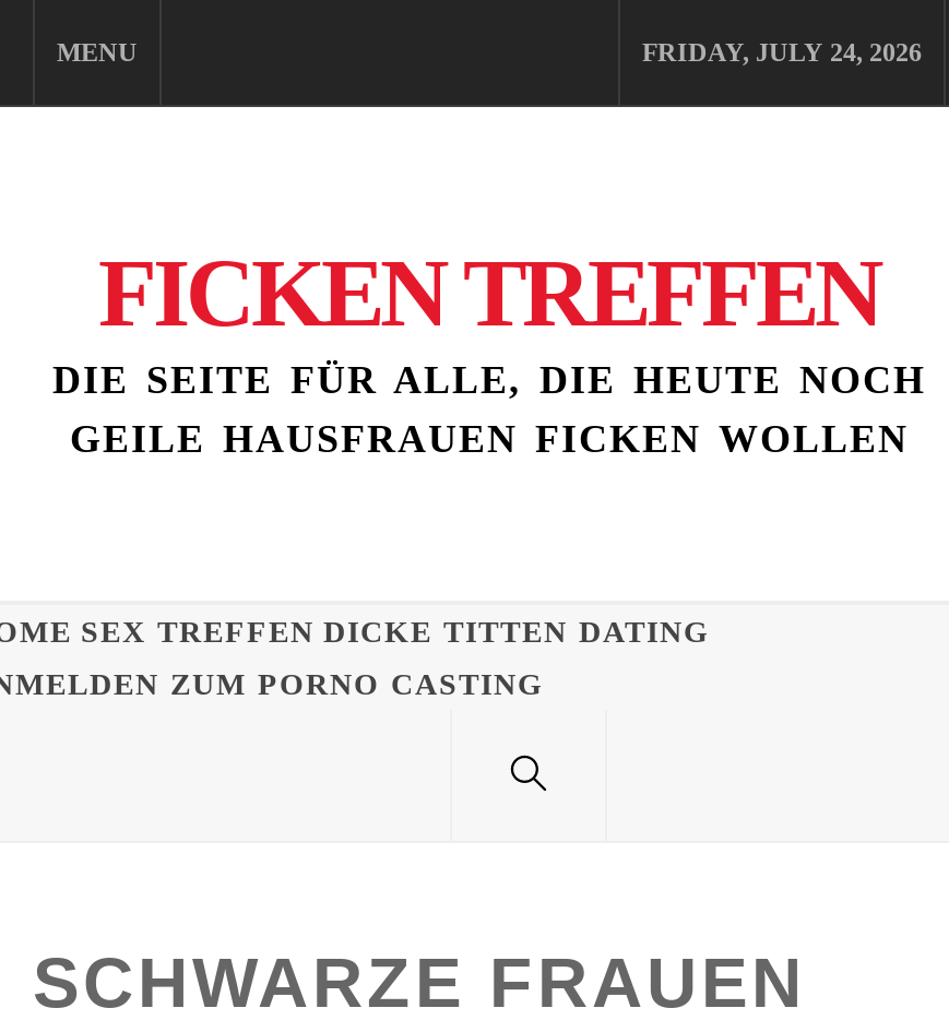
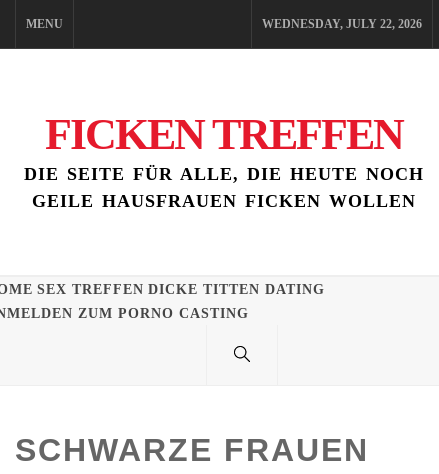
[642,37,922,68] FRIDAY, JULY 24, 2026 -> [262,17,422,31] WEDNESDAY, JULY 22, 2026

